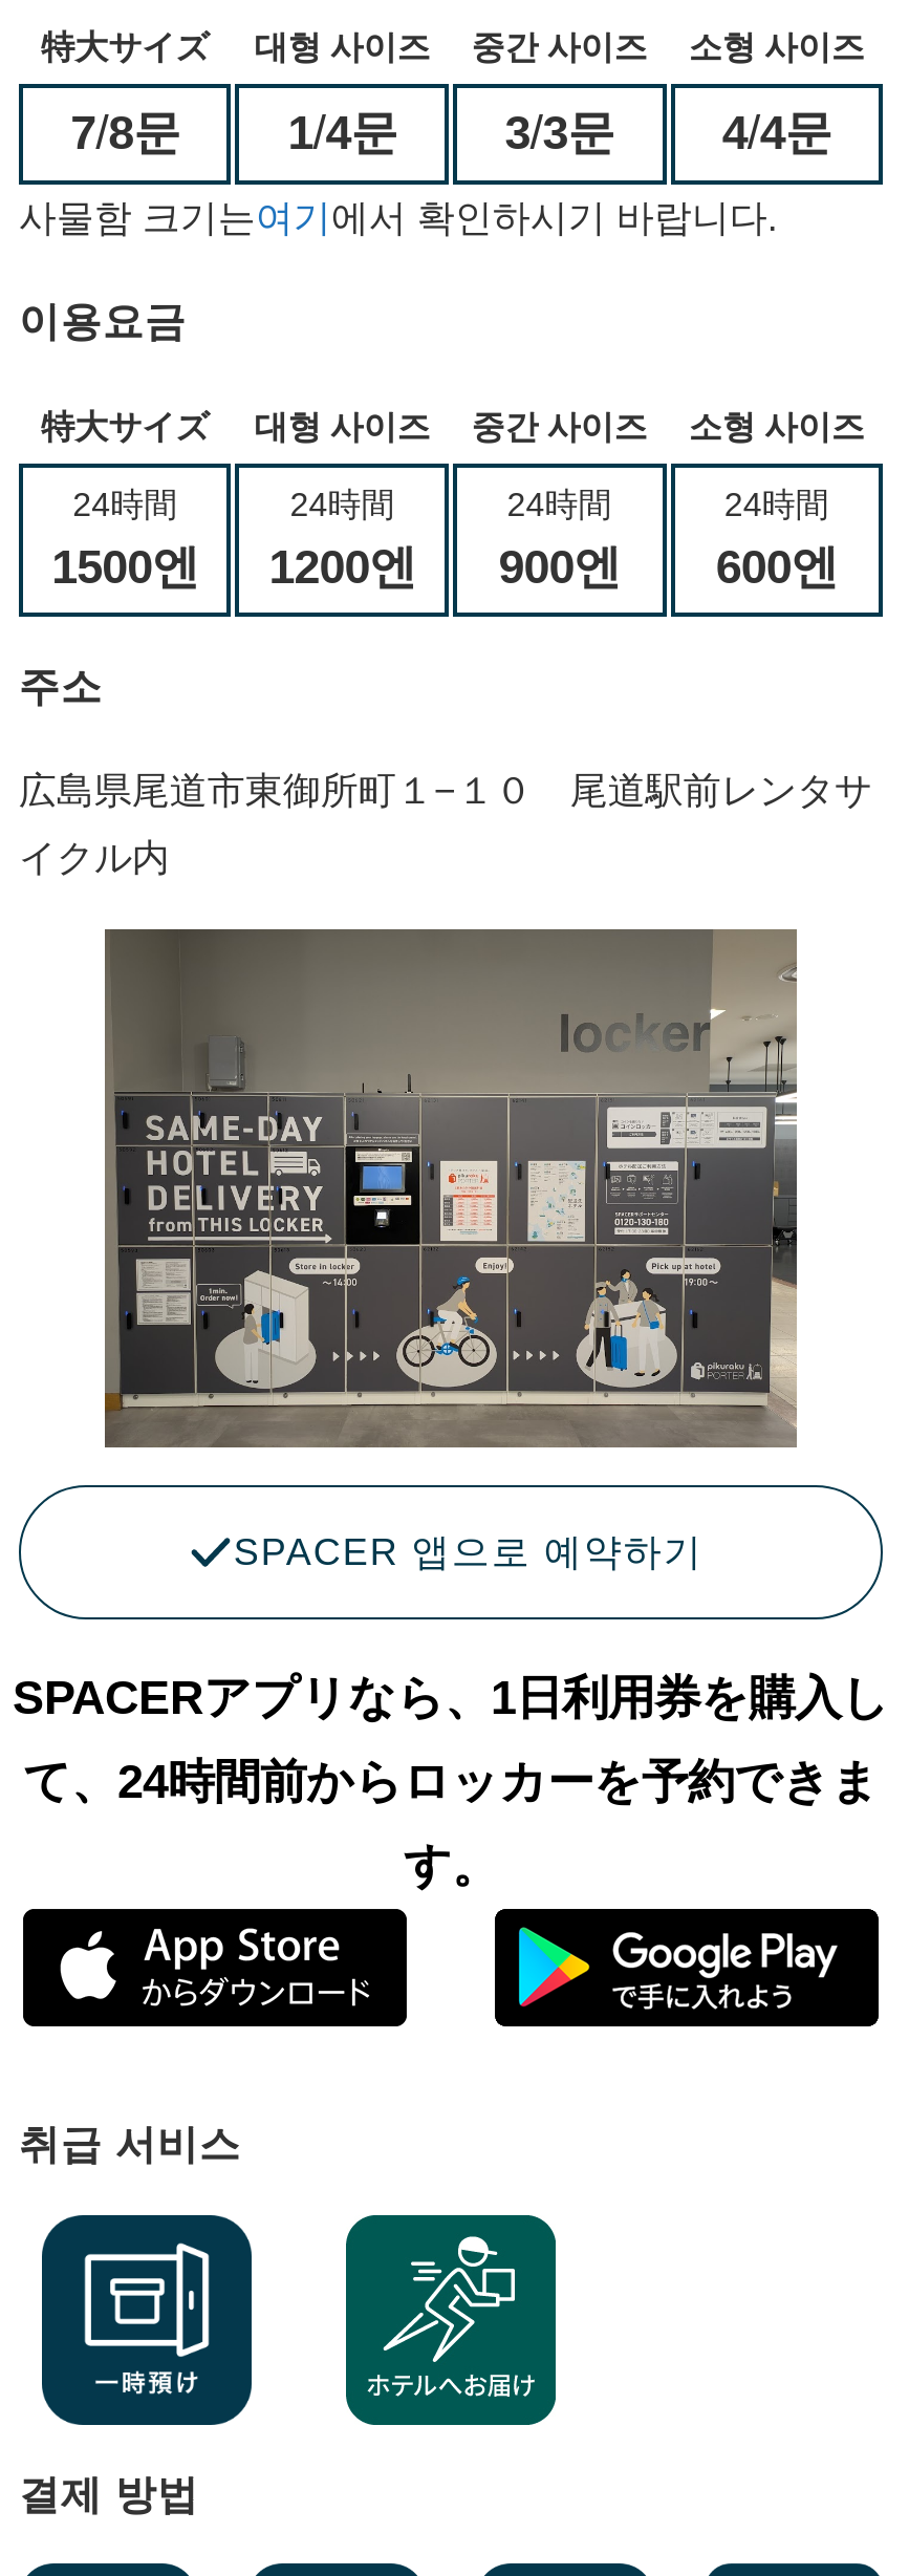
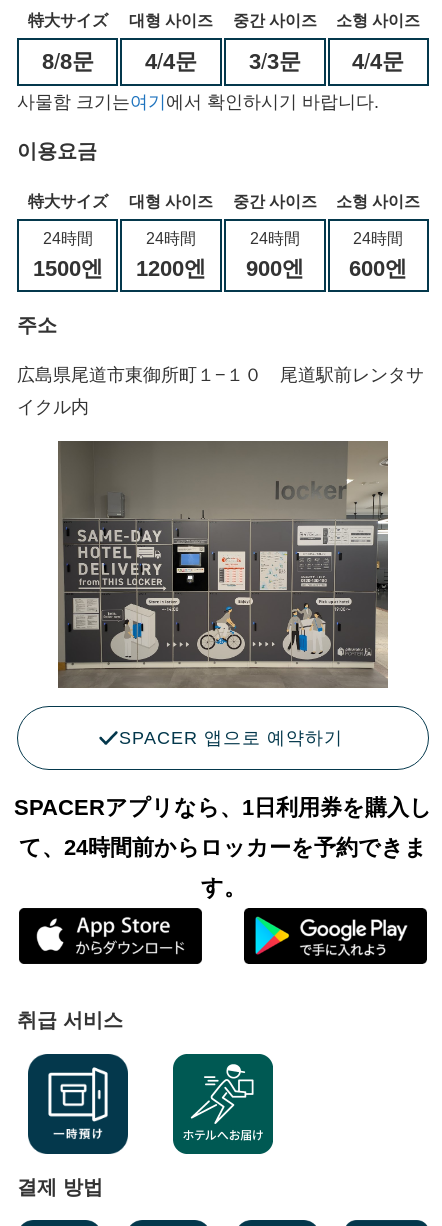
[71,108,180,160] 7/8문 -> [42,49,94,74] 8/8문
[288,108,397,160] 1/4문 -> [145,49,197,74] 4/4문

